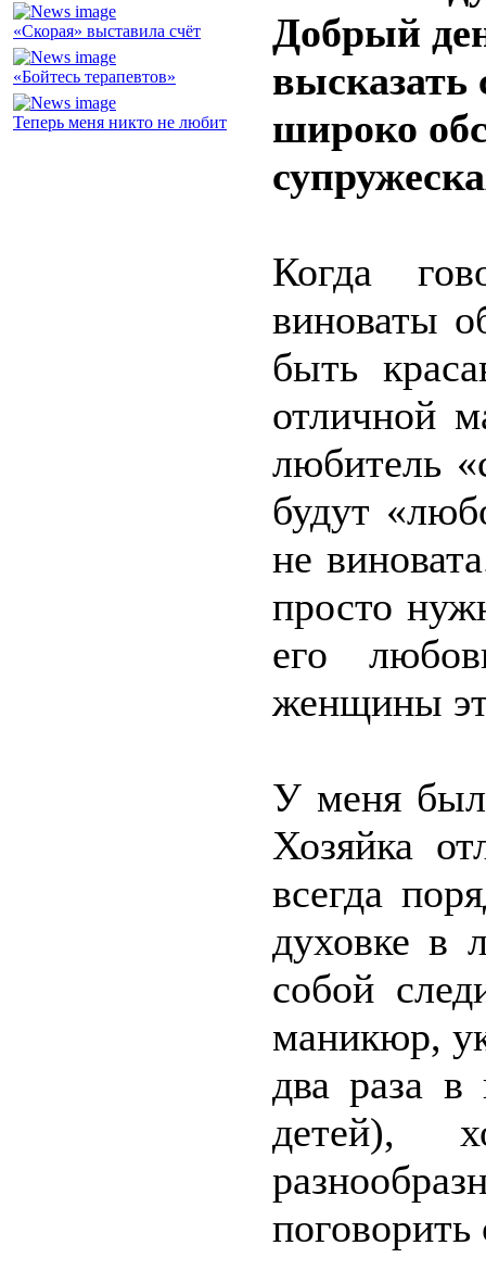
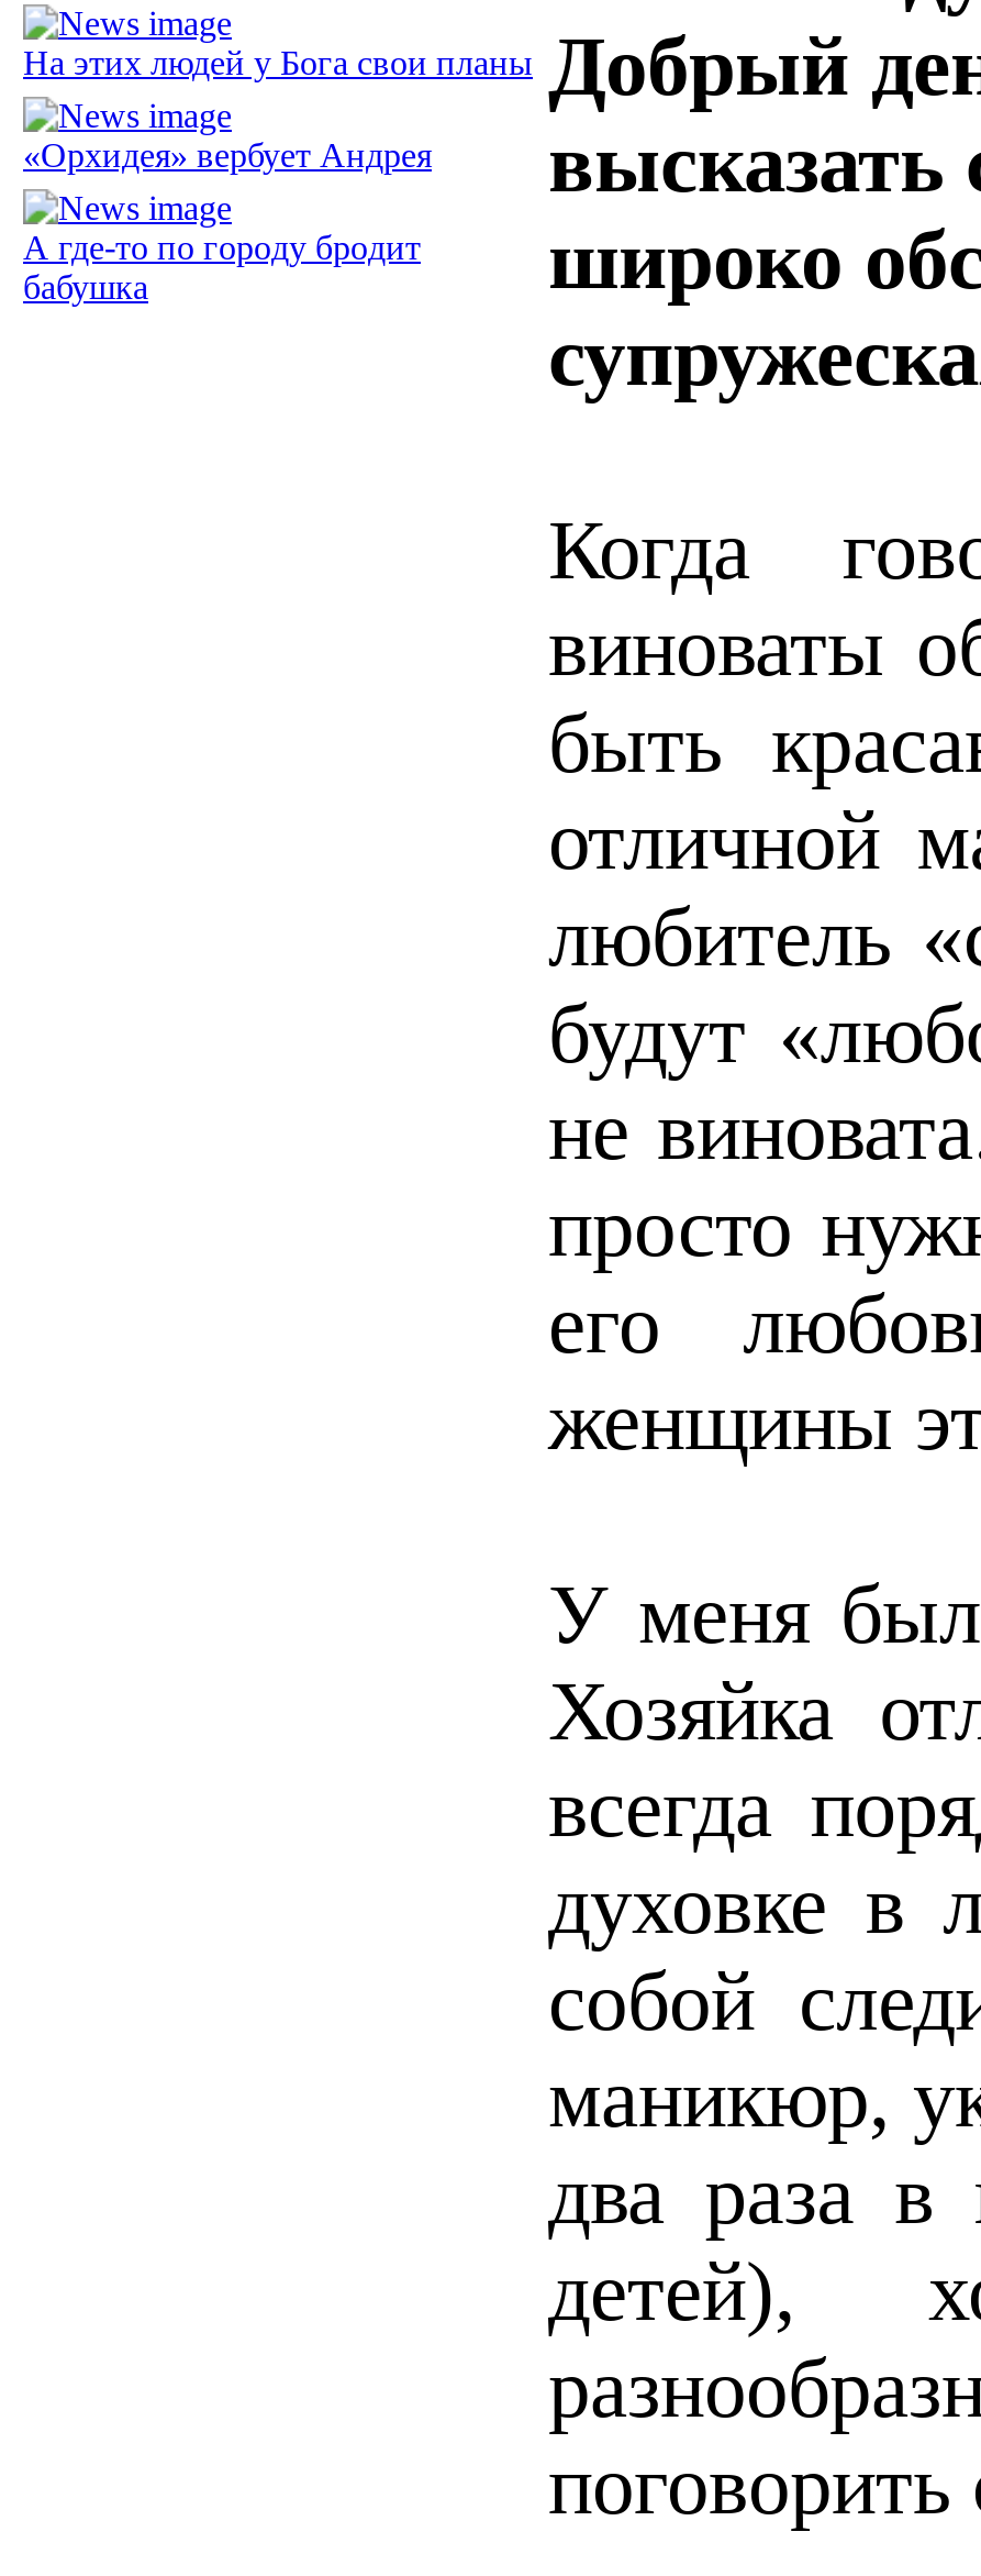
[13,22,201,41] «Скорая» выставила счёт -> [23,45,533,82] На этих людей у Бога свои планы
[13,68,176,86] «Бойтесь терапевтов» -> [23,137,432,175] «Орхидея» вербует Андрея
[13,113,227,132] Теперь меня никто не любит -> [23,230,421,307] А где-то по городу бродит | бабушка

